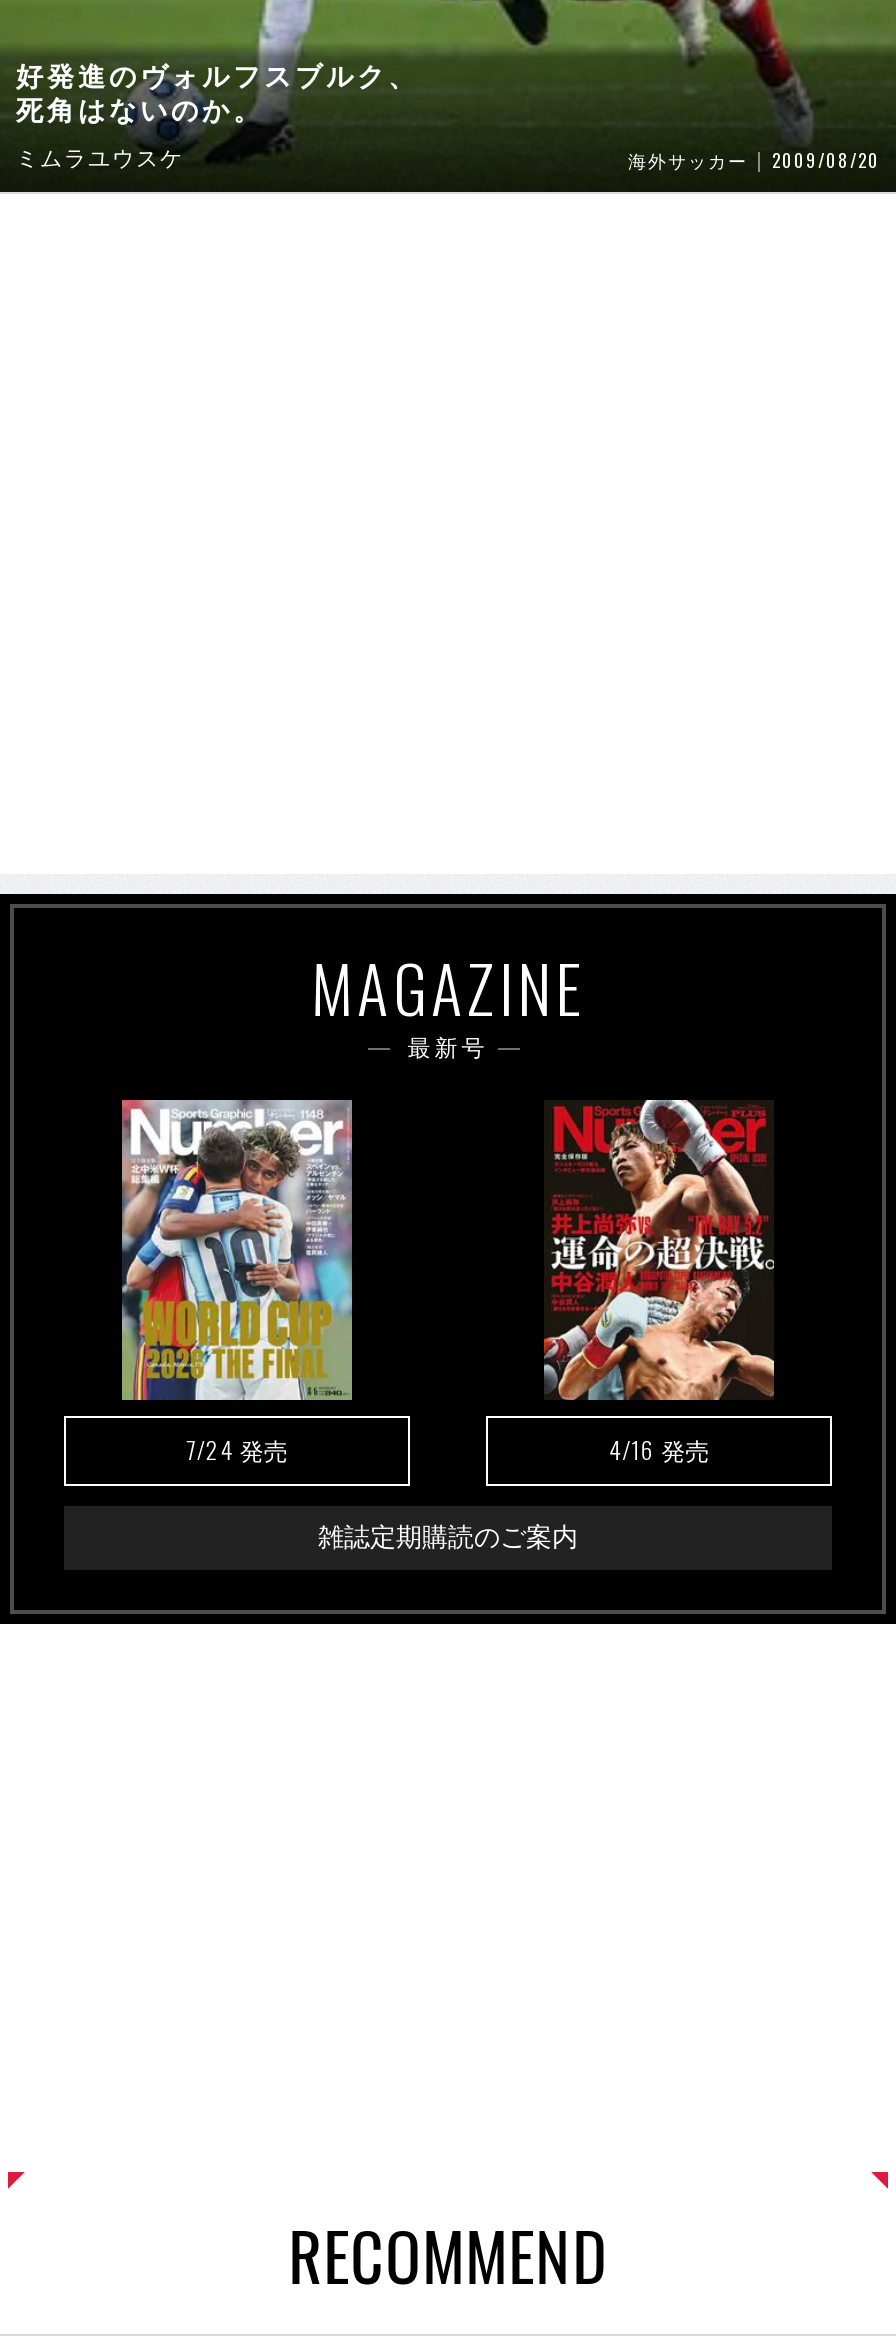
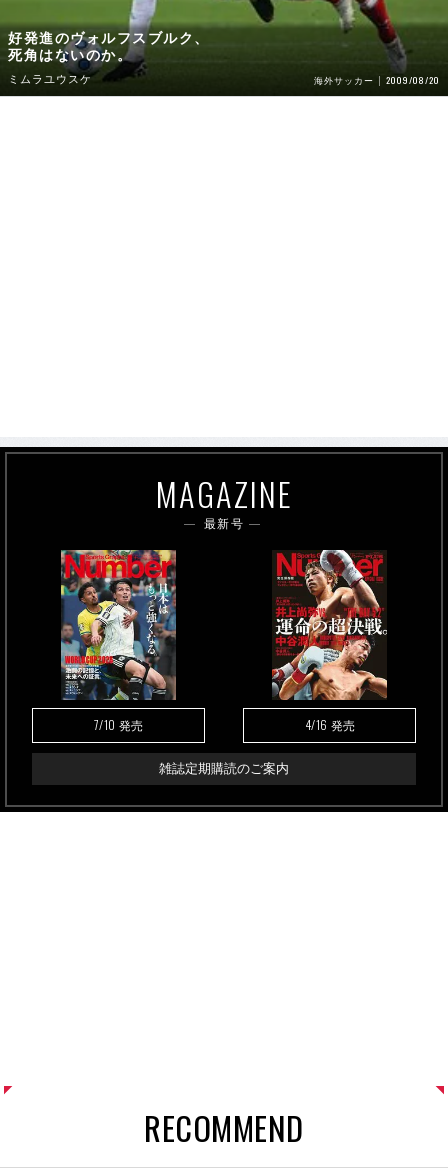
[120,1098,354,1465] [image] | 7/24発売 -> [61,549,176,732] [image] | 7/10発売

